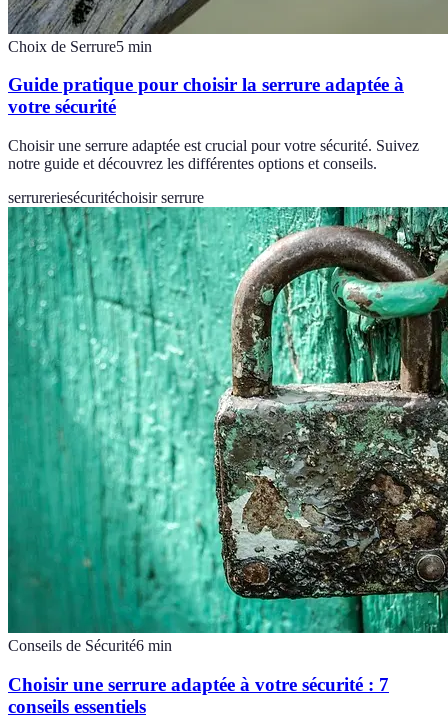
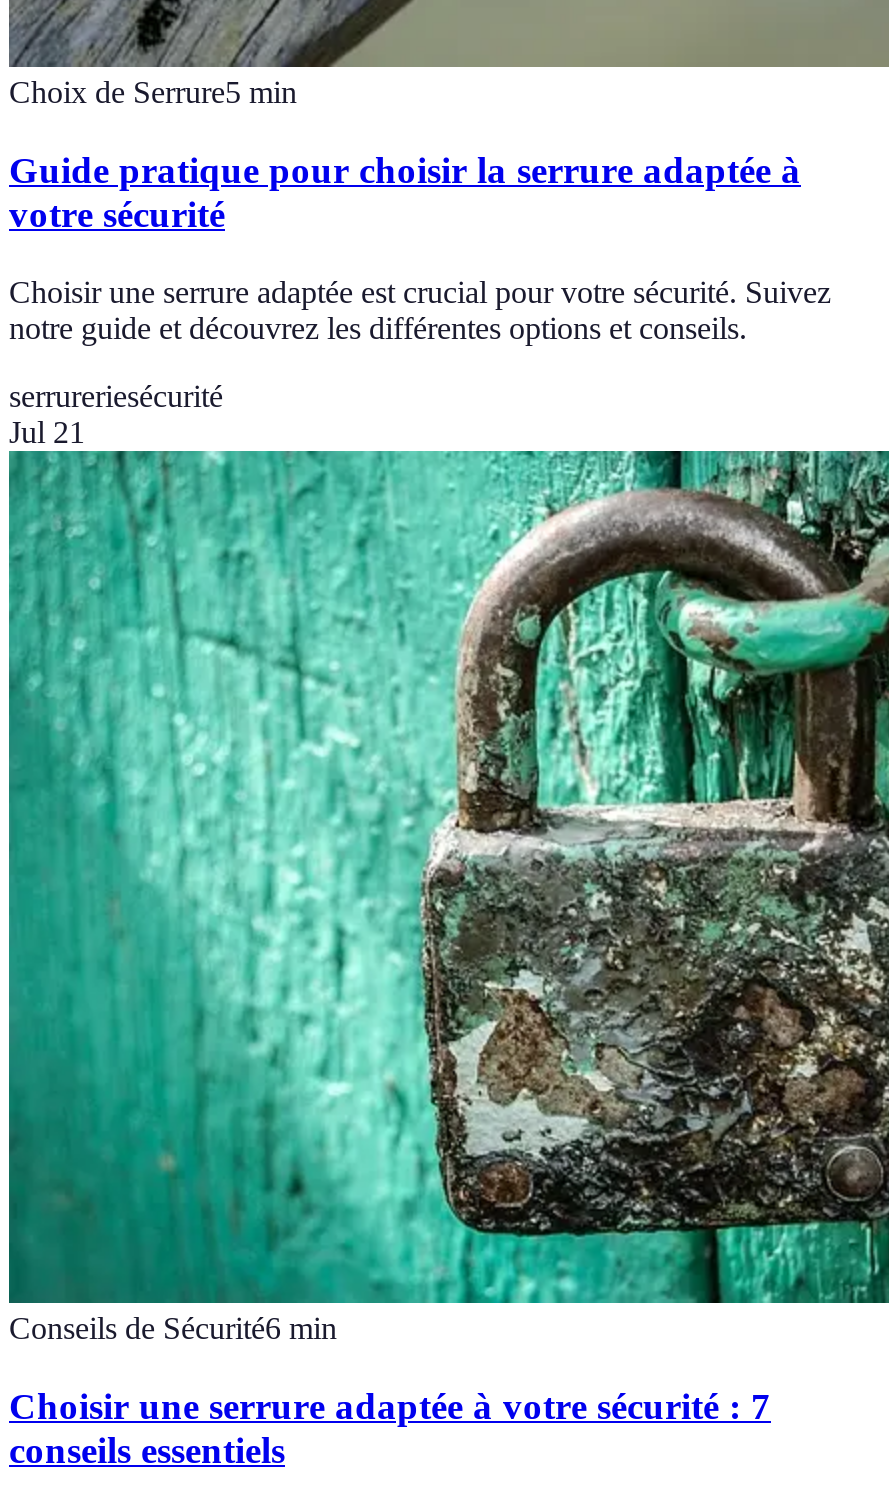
[8,189,204,206] serrureriesécuritéchoisir serrure -> [9,378,223,448] serrureriesécurité | Jul 21

